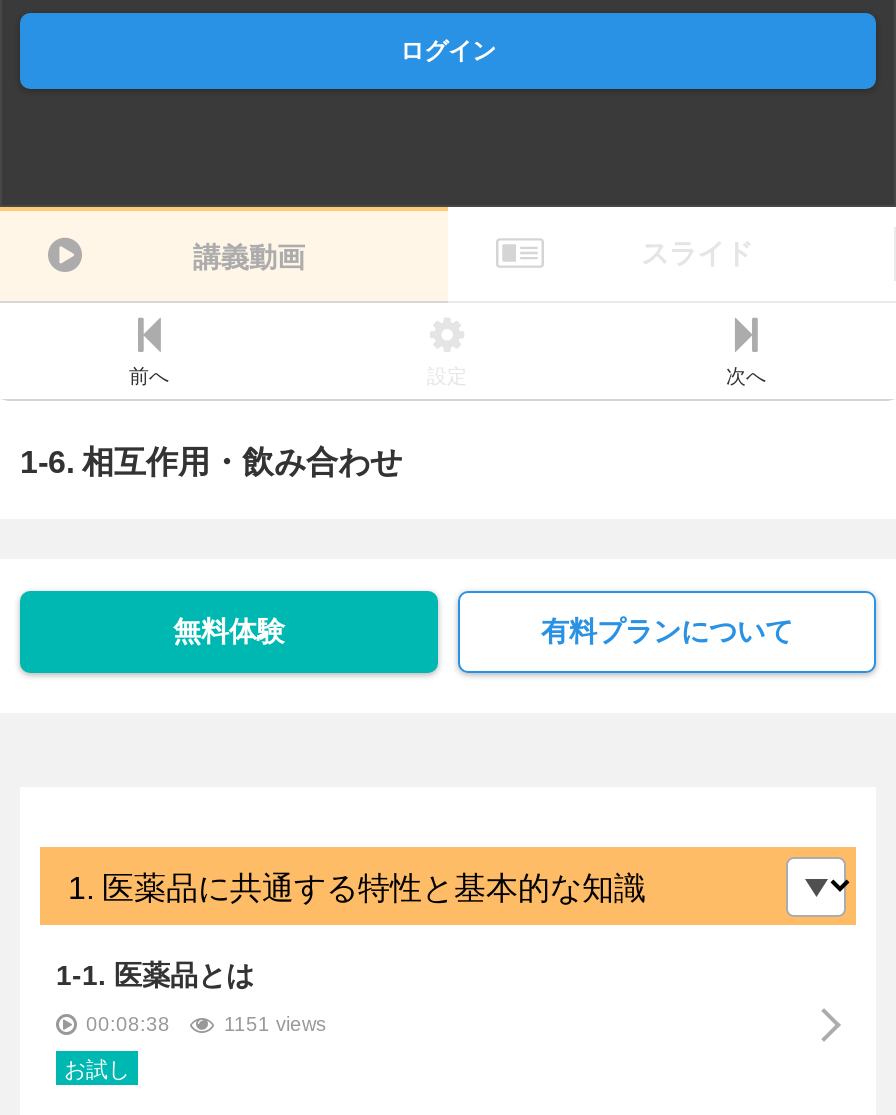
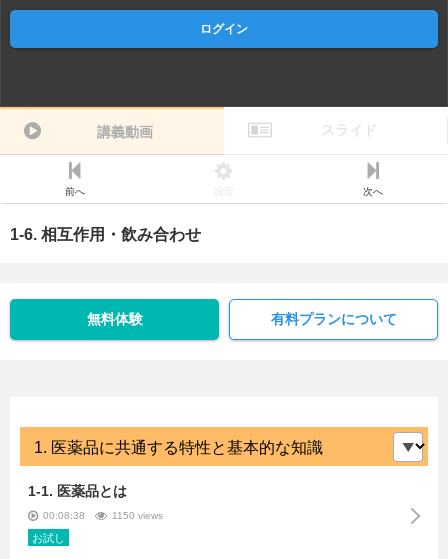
[224,1013,326,1035] 1151 views -> [112,510,163,521] 1150 views

